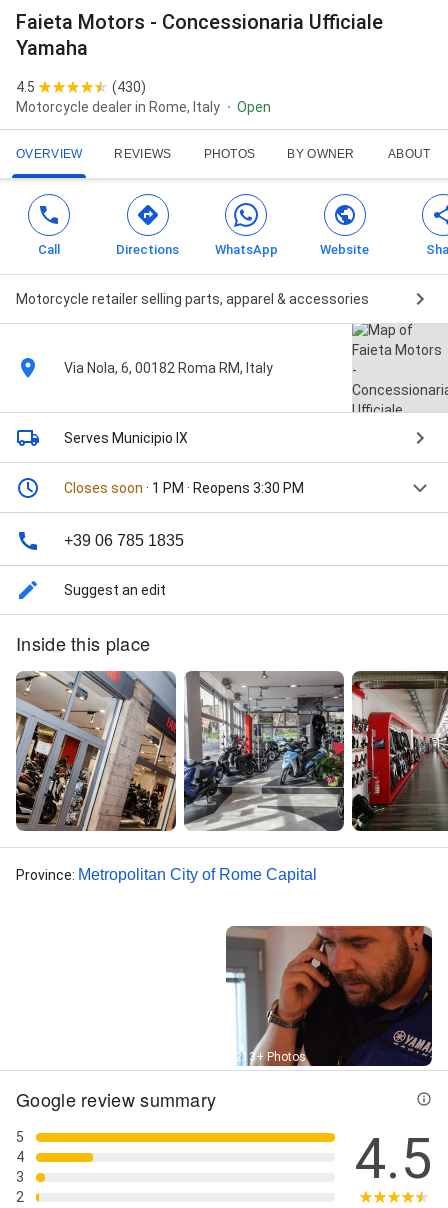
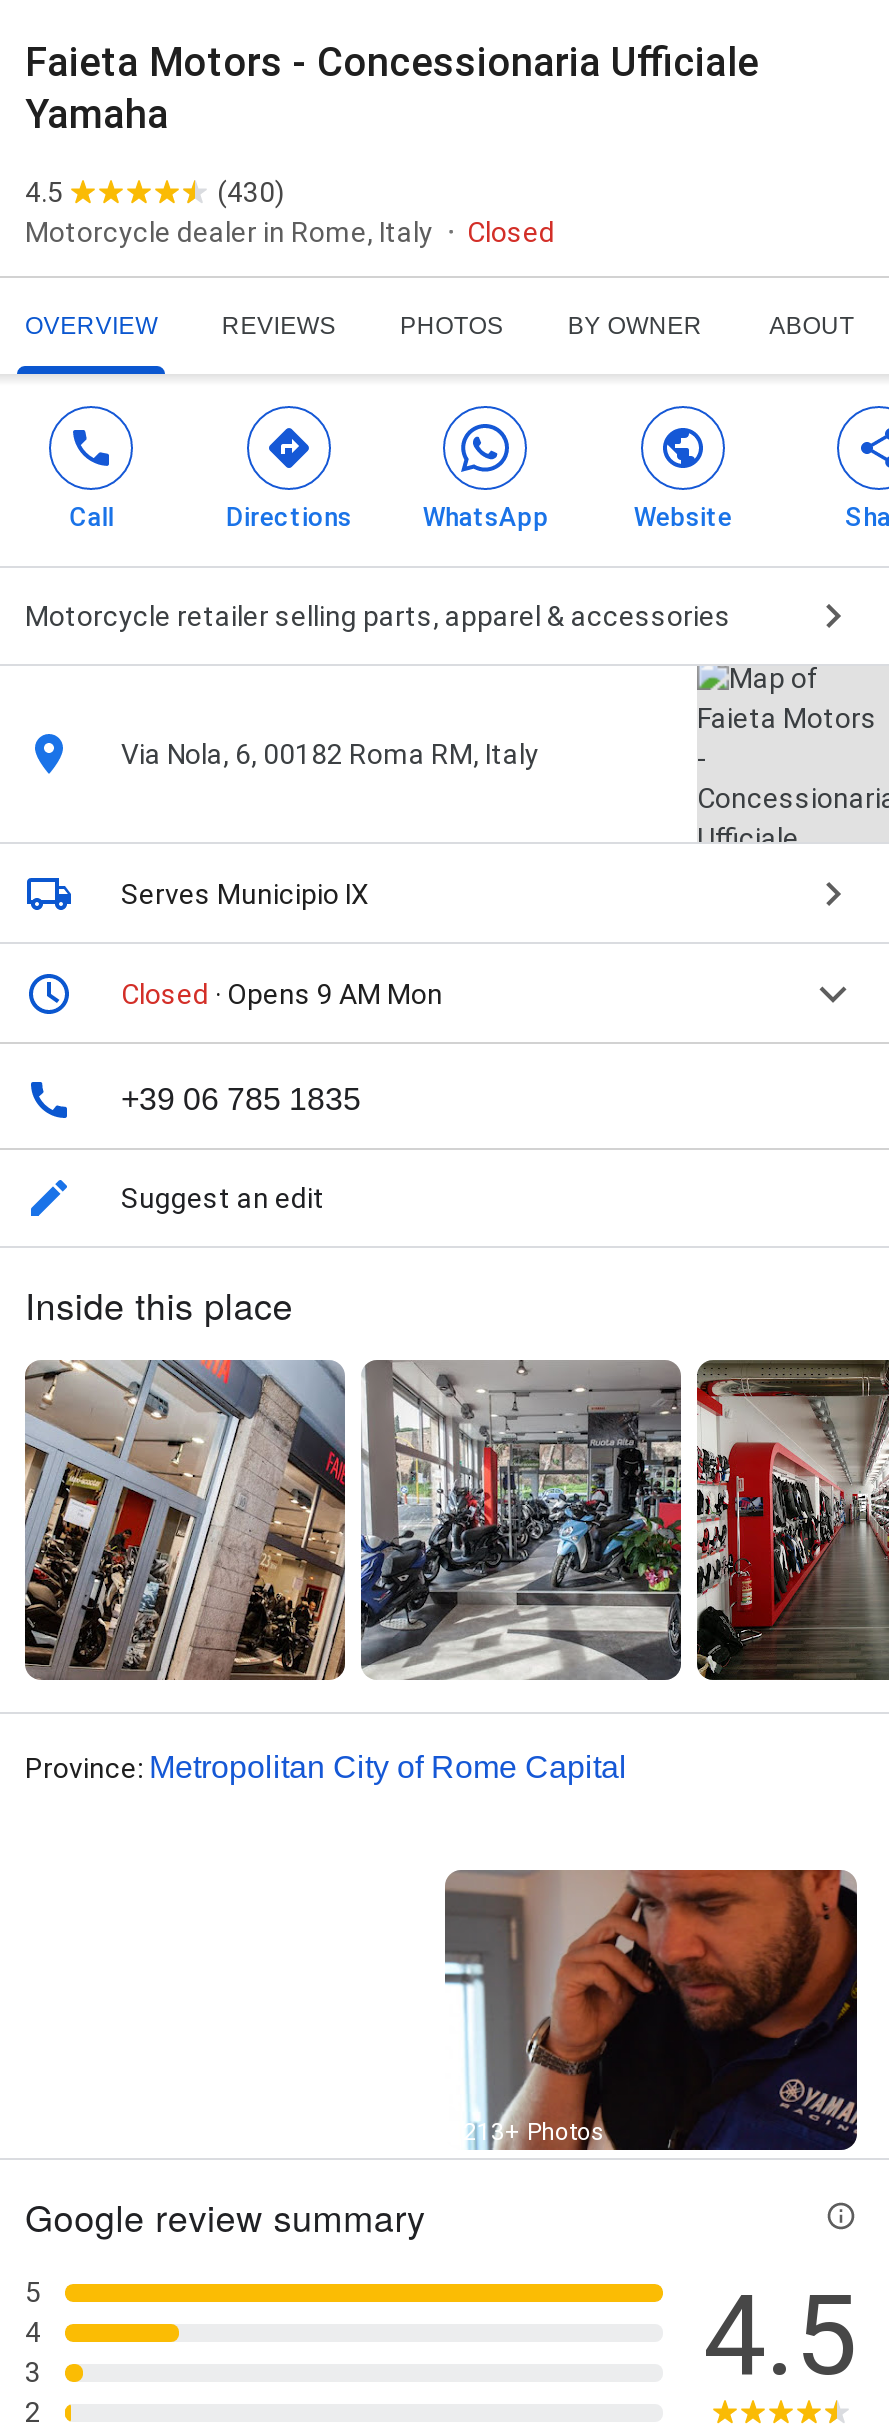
[237,99,271,115] Open -> [467,216,555,248] Closed
[64,480,304,496] Closes soon · 1 PM · Reopens 3:30 PM -> [121,978,443,1010] Closed · Opens 9 AM Mon

